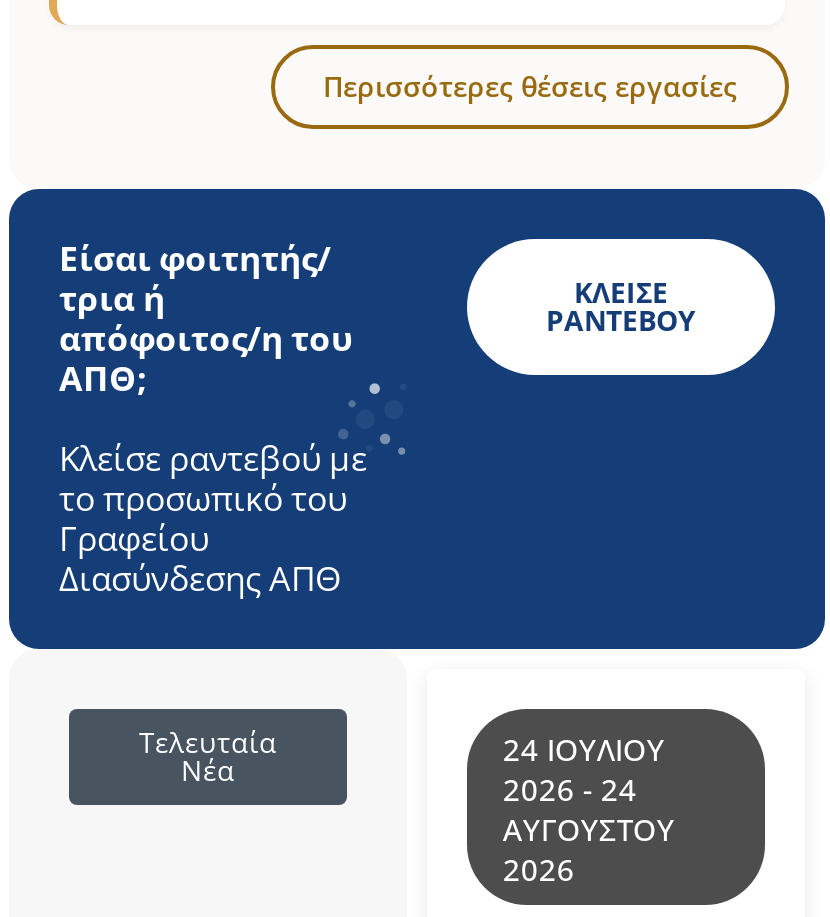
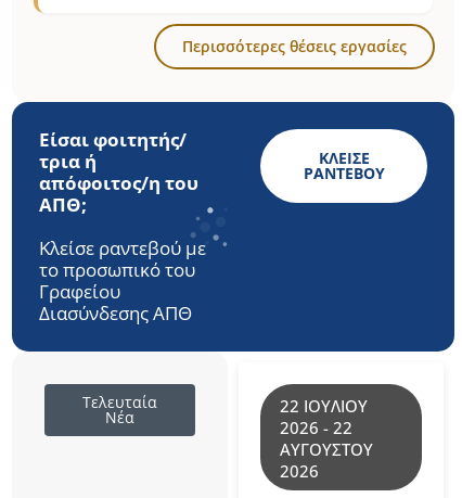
[503,729,665,769] 24 ΙΟΥΛΊΟΥ -> [280,395,368,417] 22 ΙΟΥΛΊΟΥ
[503,769,637,809] 2026 - 24 -> [280,417,352,438] 2026 - 22

